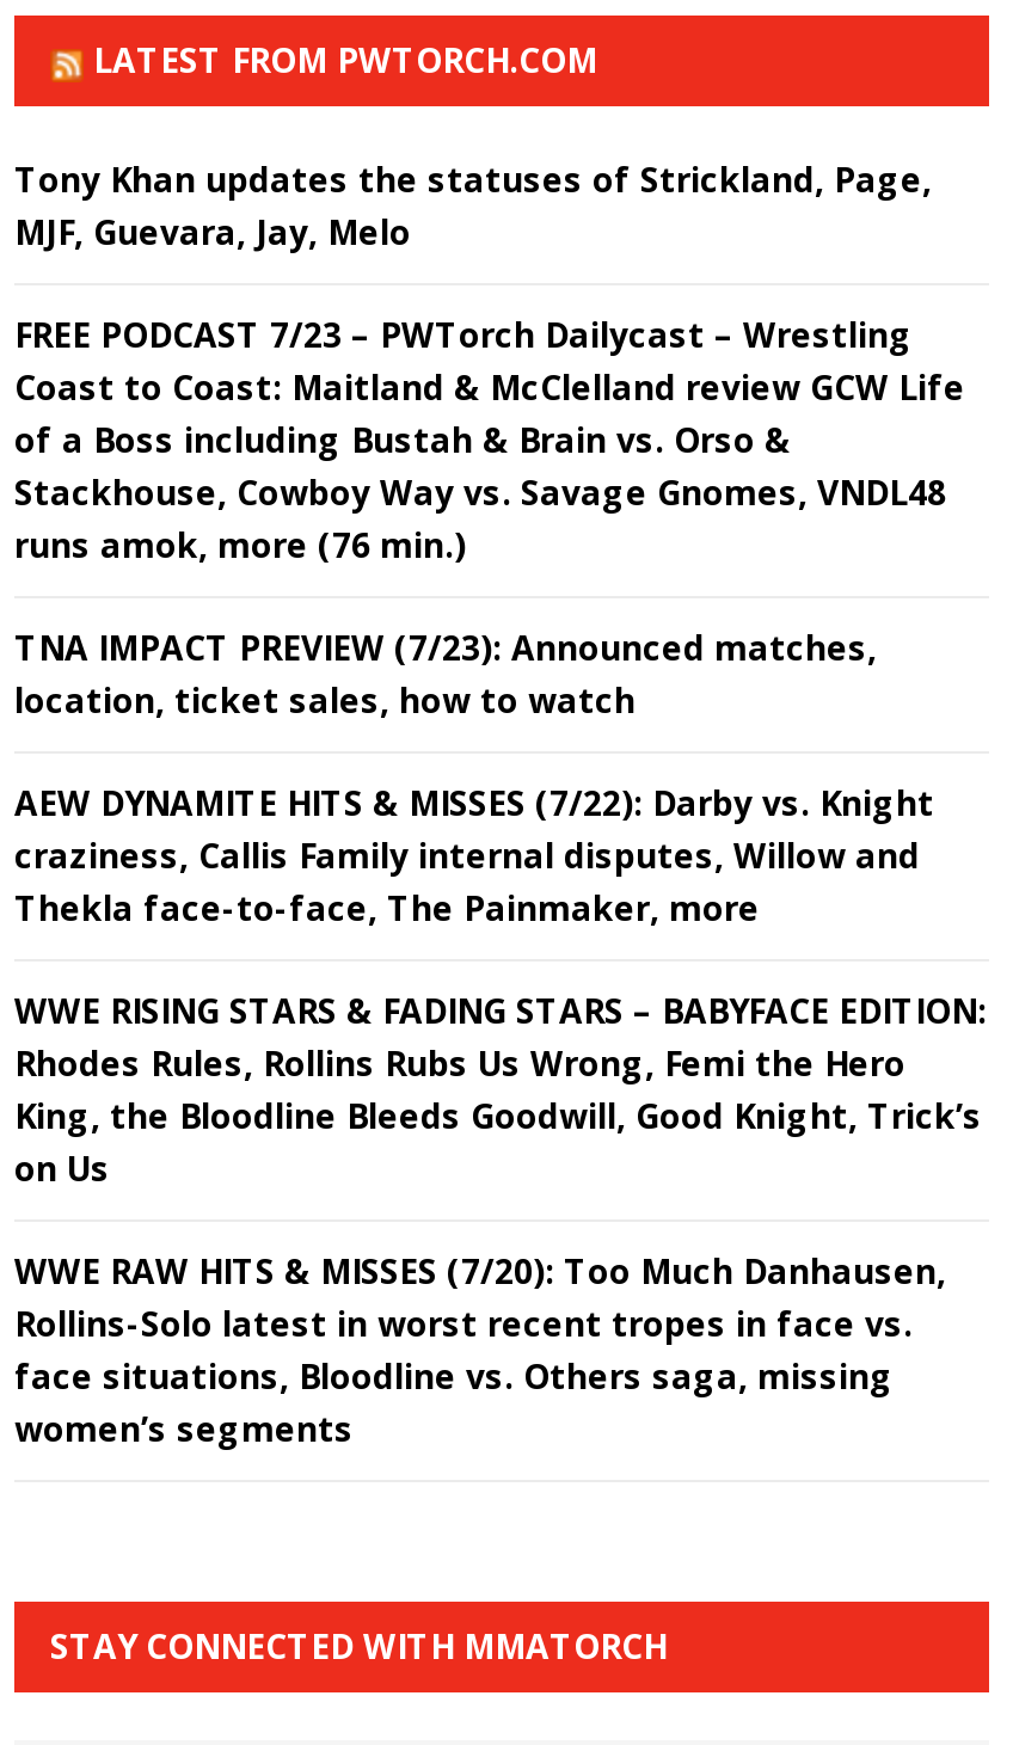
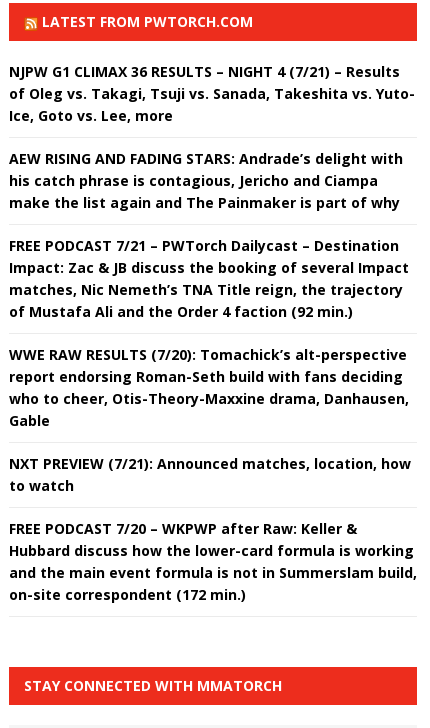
[14,155,932,253] Tony Khan updates the statuses of Strickland, Page, | MJF, Guevara, Jay, Melo -> [9,61,415,124] NJPW G1 CLIMAX 36 RESULTS – NIGHT 4 (7/21) – Results | of Oleg vs. Takagi, Tsuji vs. Sanada, Takeshita vs. Yuto- | Ice, Goto vs. Lee, more
[14,311,965,566] FREE PODCAST 7/23 – PWTorch Dailycast – Wrestling | Coast to Coast: Maitland & McClelland review GCW Life | of a Boss including Bustah & Brain vs. Orso & | Stackhouse, Cowboy Way vs. Savage Gnomes, VNDL48 | runs amok, more (76 min.) -> [9,148,403,211] AEW RISING AND FADING STARS: Andrade’s delight with | his catch phrase is contagious, Jericho and Ciampa | make the list again and The Painmaker is part of why
[14,623,877,721] TNA IMPACT PREVIEW (7/23): Announced matches, | location, ticket sales, how to watch -> [9,235,409,320] FREE PODCAST 7/21 – PWTorch Dailycast – Destination | Impact: Zac & JB discuss the booking of several Impact | matches, Nic Nemeth’s TNA Title reign, the trajectory | of Mustafa Ali and the Order 4 faction (92 min.)
[14,779,934,929] AEW DYNAMITE HITS & MISSES (7/22): Darby vs. Knight | craziness, Callis Family internal disputes, Willow and | Thekla face-to-face, The Painmaker, more -> [9,344,409,429] WWE RAW RESULTS (7/20): Tomachick’s alt-perspective | report endorsing Roman-Seth build with fans deciding | who to cheer, Otis-Theory-Maxxine drama, Danhausen, | Gable
[14,987,987,1190] WWE RISING STARS & FADING STARS – BABYFACE EDITION: | Rhodes Rules, Rollins Rubs Us Wrong, Femi the Hero | King, the Bloodline Bleeds Goodwill, Good Knight, Trick’s | on Us -> [9,453,411,494] NXT PREVIEW (7/21): Announced matches, location, how | to watch
[14,1247,946,1450] WWE RAW HITS & MISSES (7/20): Too Much Danhausen, | Rollins-Solo latest in worst recent tropes in face vs. | face situations, Bloodline vs. Others saga, missing | women’s segments -> [9,518,417,603] FREE PODCAST 7/20 – WKPWP after Raw: Keller & | Hubbard discuss how the lower-card formula is working | and the main event formula is not in Summerslam build, | on-site correspondent (172 min.)

